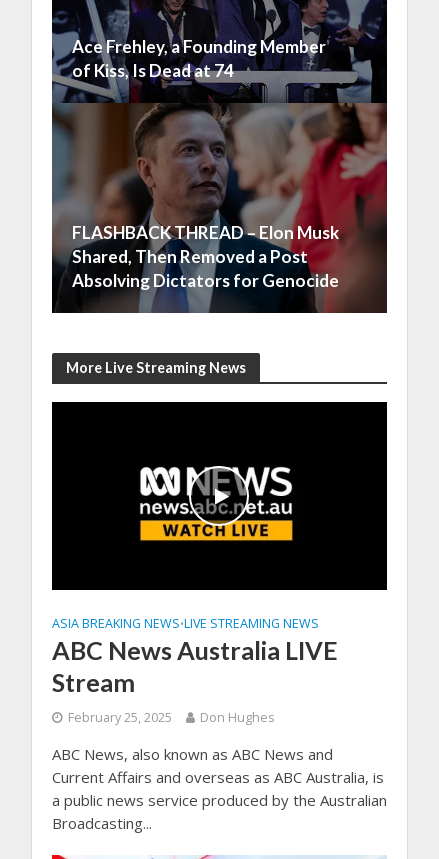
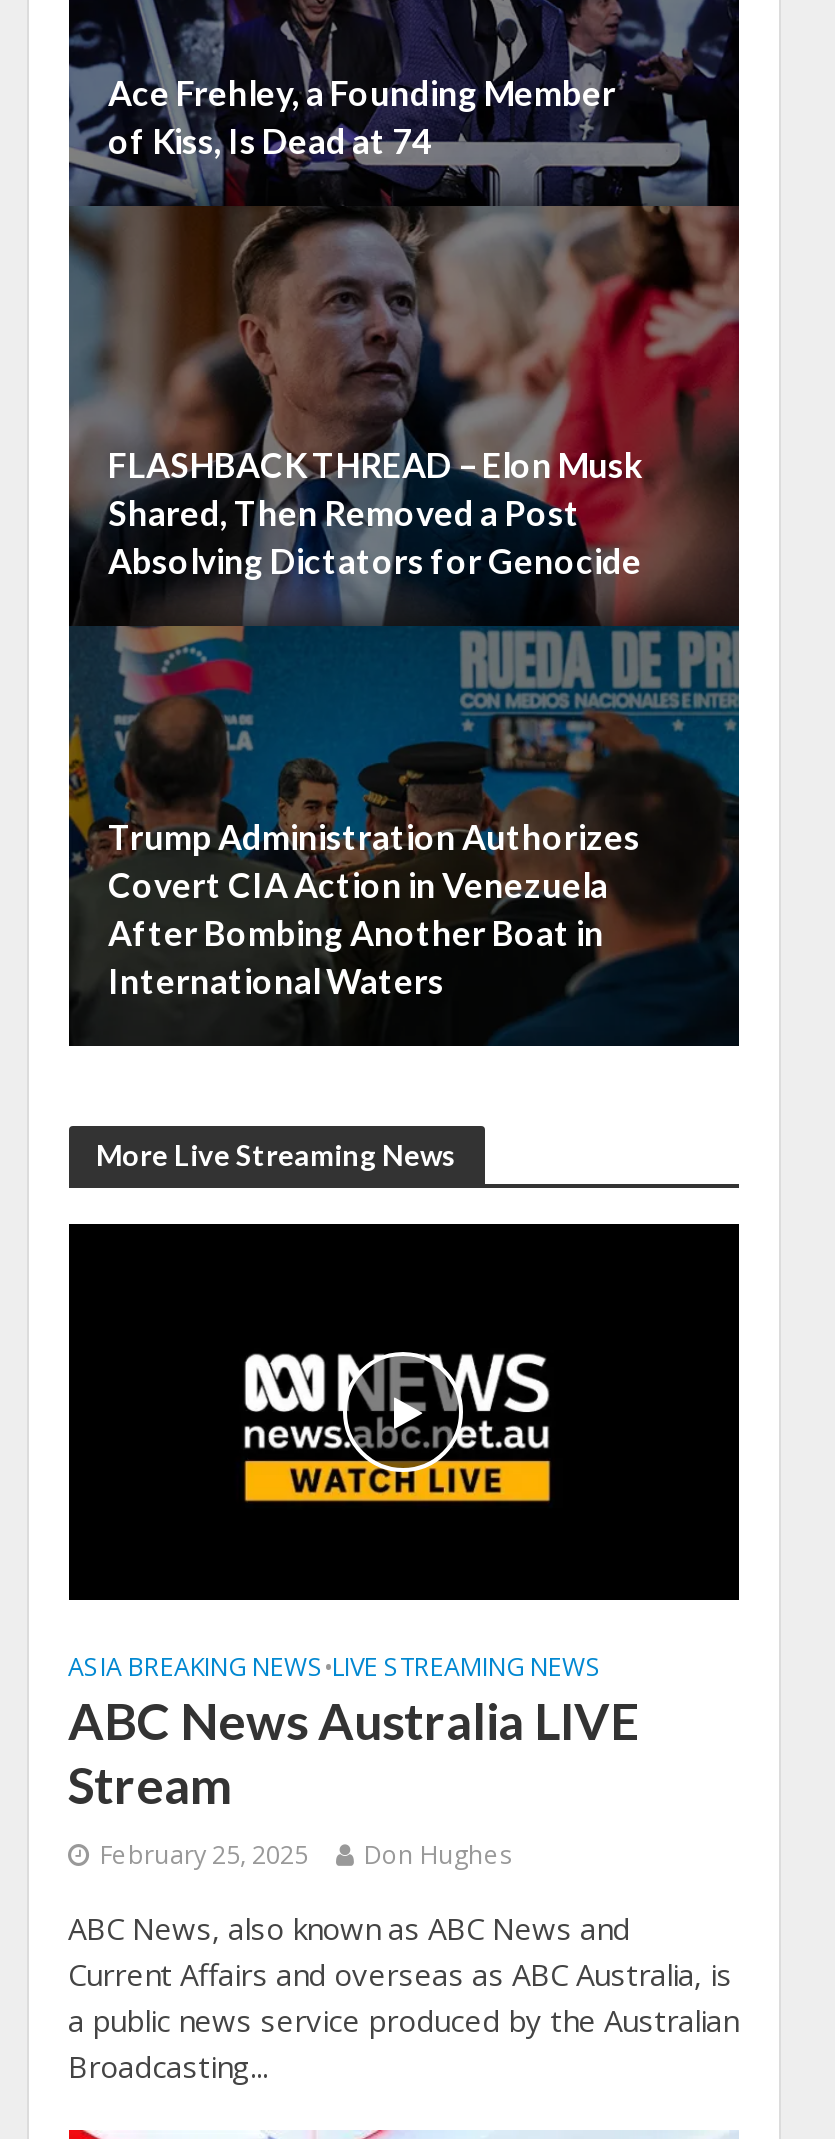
none -> [67,618,741,1048] [image] | Trump Administration Authorizes | Covert CIA Action in Venezuela | After Bombing Another Boat in | International Waters

